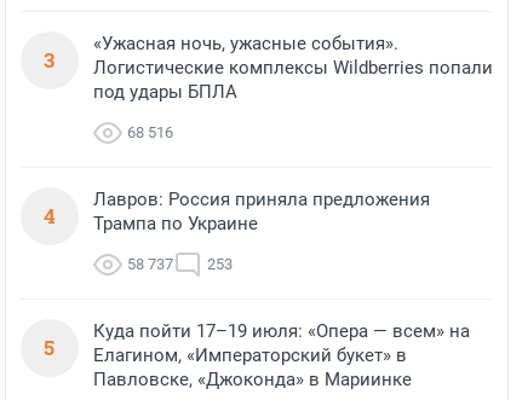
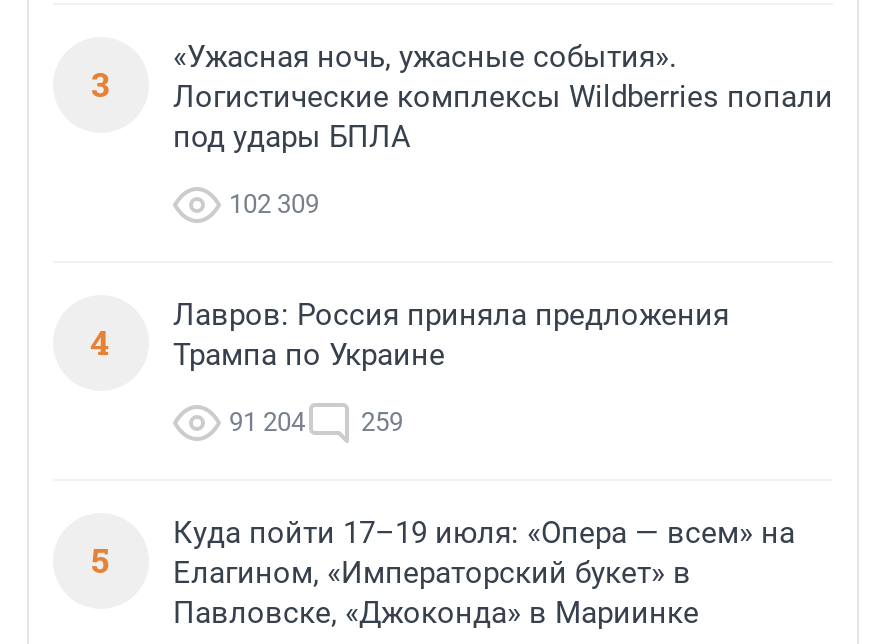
[127,123,173,141] 68 516 -> [229,188,319,218] 102 309
[127,255,173,273] 58 737 -> [229,406,305,436] 91 204
[207,255,233,273] 253 -> [361,406,403,436] 259

